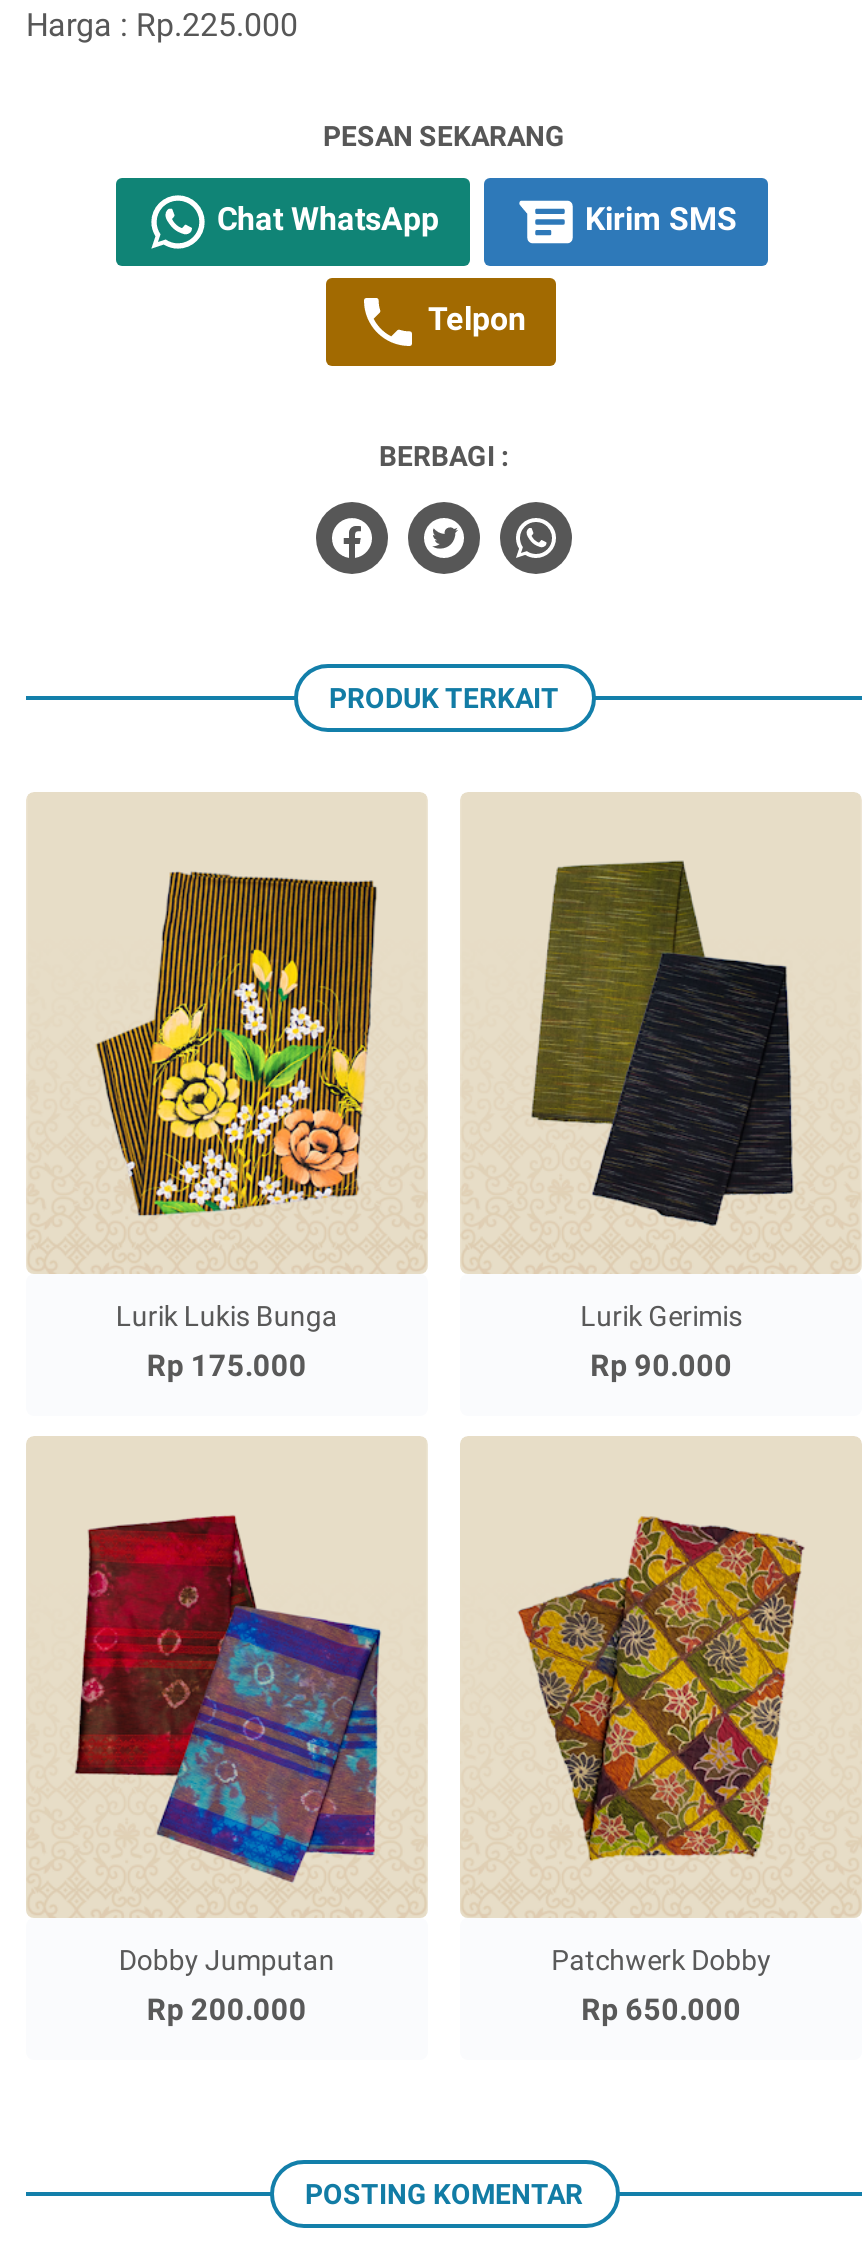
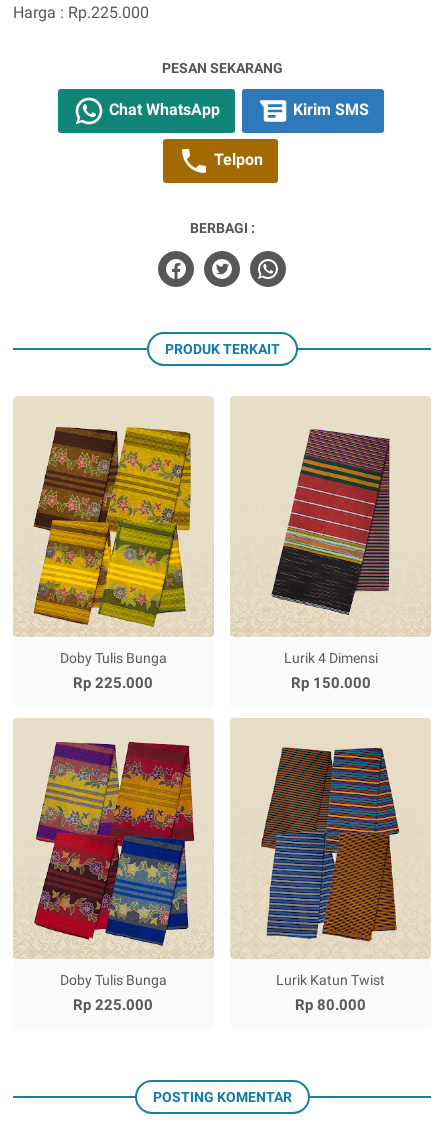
[68,854,382,1384] [image] | Lurik Lukis Bunga | Rp 175.000 -> [33,426,192,692] [image] | Doby Tulis Bunga | Rp 225.000
[530,860,794,1384] [image] | Lurik Gerimis | Rp 90.000 -> [266,429,396,692] [image] | Lurik 4 Dimensi | Rp 150.000
[68,1484,388,2027] [image] | Dobby Jumputan | Rp 200.000 -> [33,741,195,1013] [image] | Doby Tulis Bunga | Rp 225.000
[518,1496,806,2027] [image] | Patchwerk Dobby | Rp 650.000 -> [260,747,401,1013] [image] | Lurik Katun Twist | Rp 80.000

